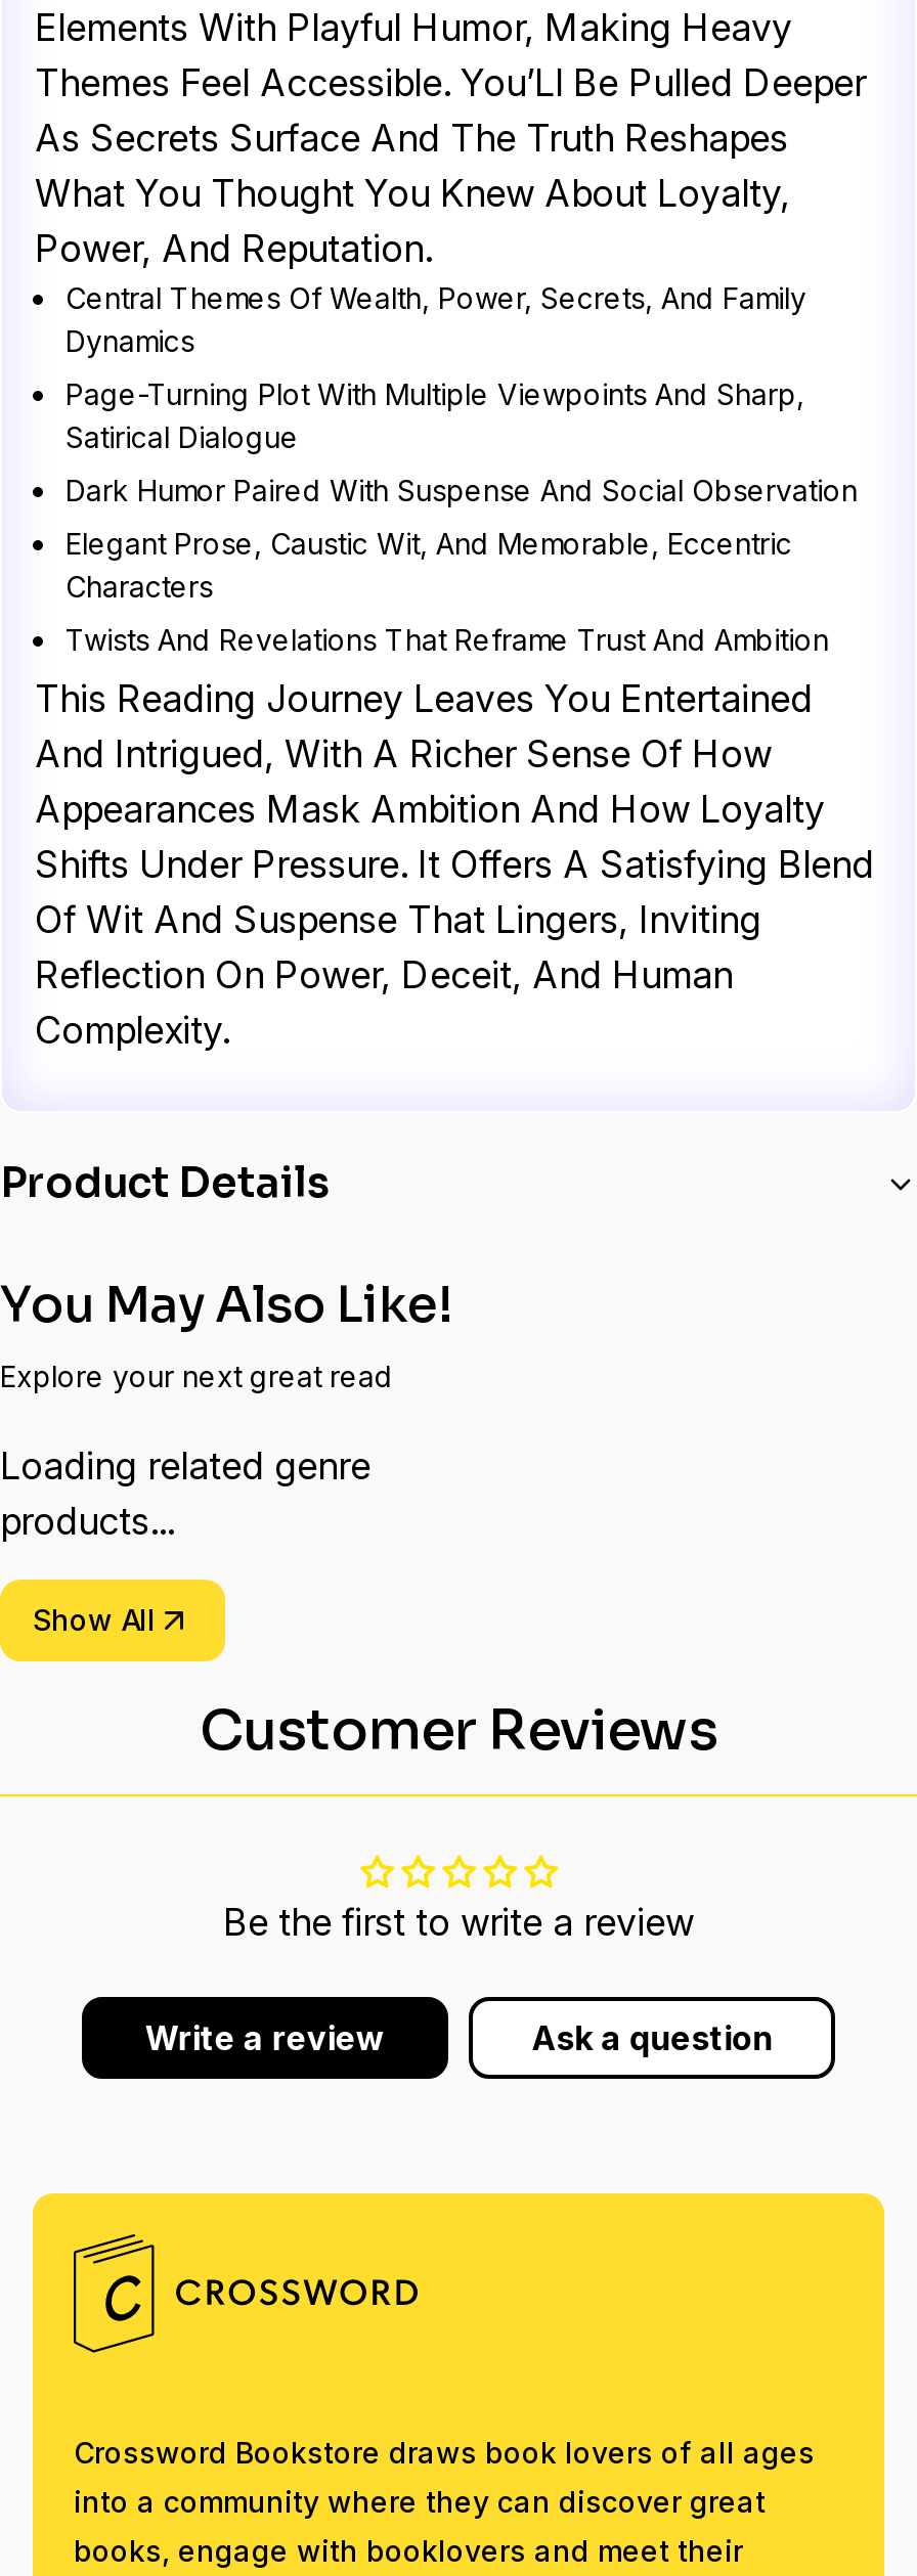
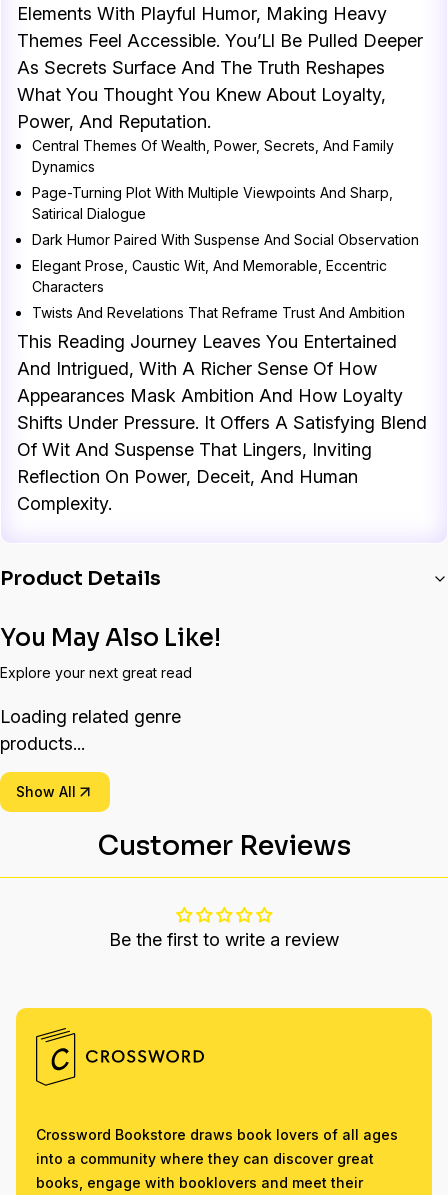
[145,2018,773,2059] Write a review | Ask a question -> none

